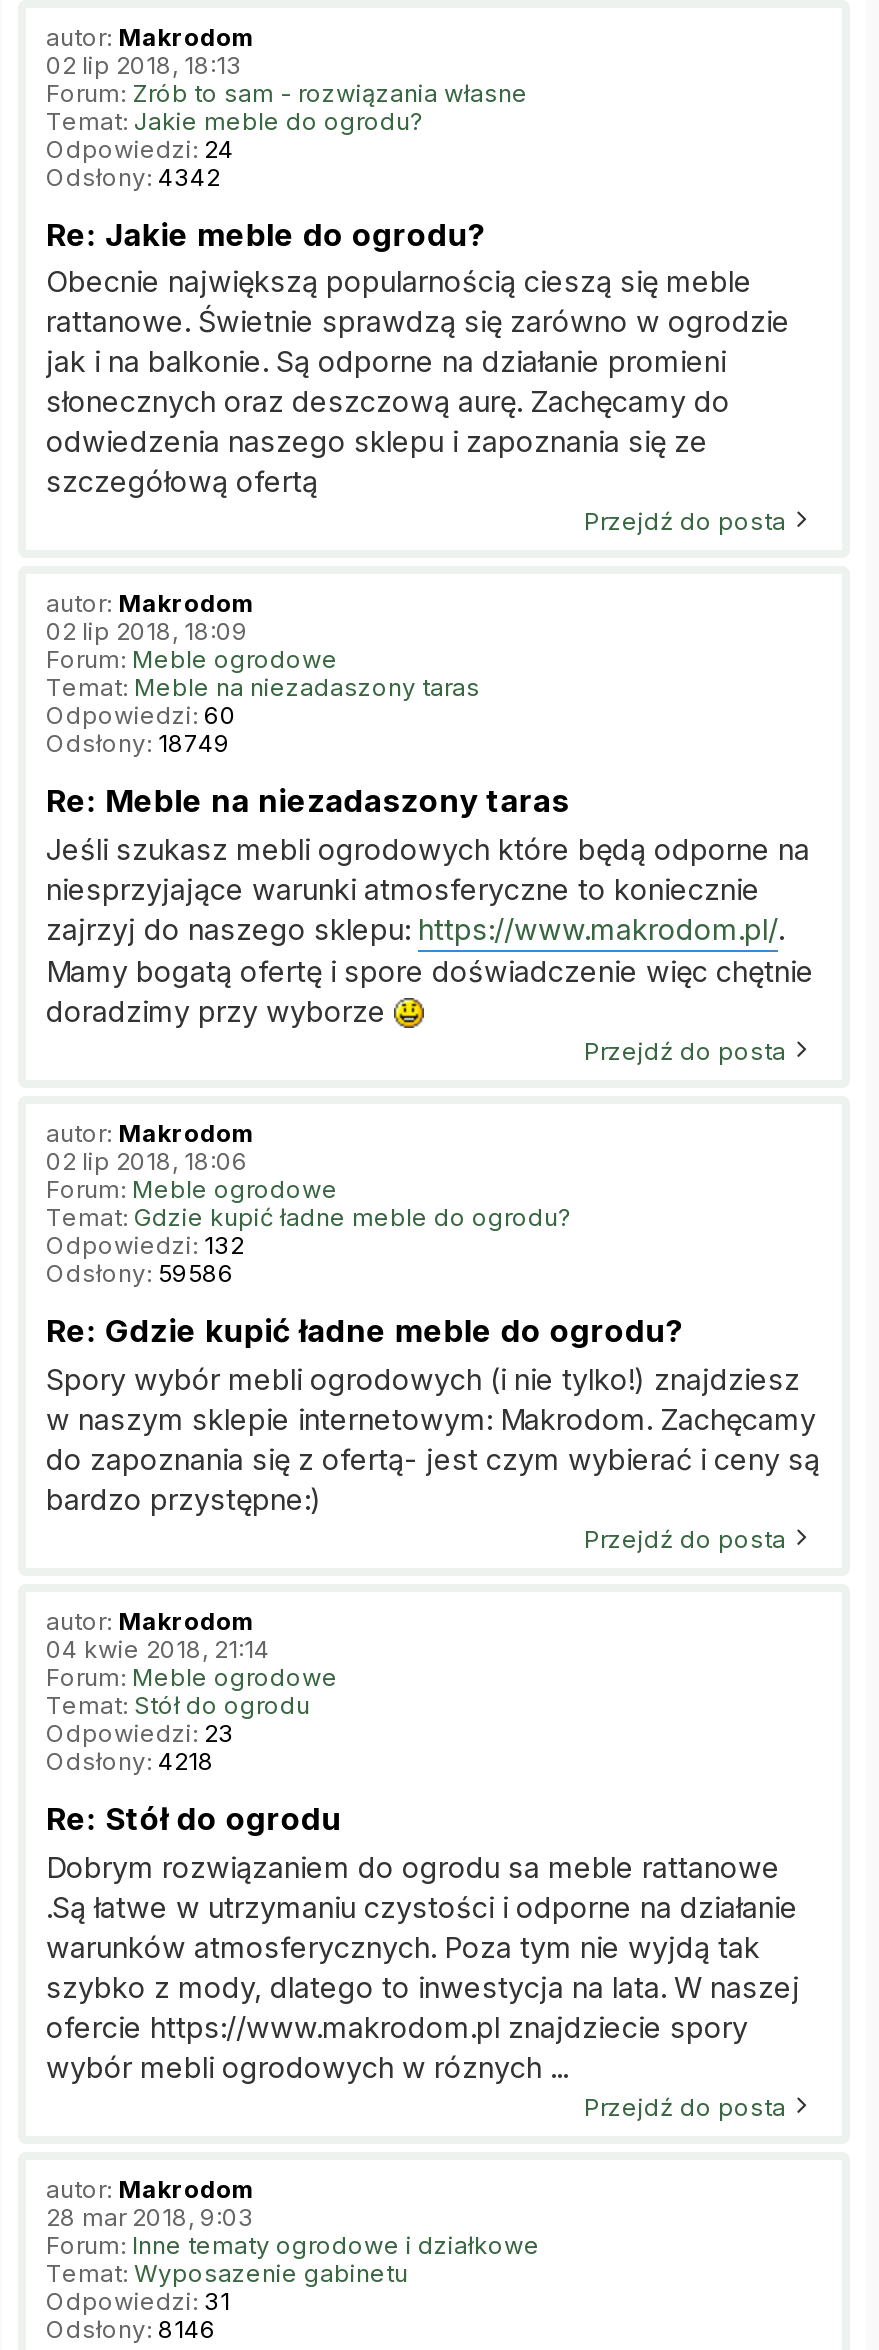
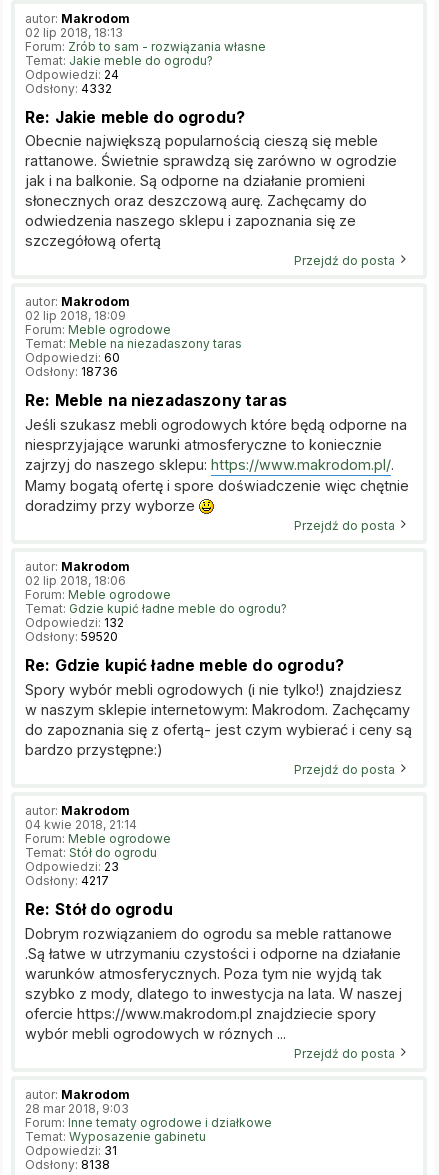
[46,162,220,192] Odsłony: 4342 -> [25,81,112,96] Odsłony: 4332
[46,729,230,759] Odsłony: 18749 -> [25,364,118,379] Odsłony: 18736
[46,1258,234,1288] Odsłony: 59586 -> [25,629,118,644] Odsłony: 59520
[46,1746,214,1776] Odsłony: 4218 -> [25,873,109,888] Odsłony: 4217
[46,2313,216,2343] Odsłony: 8146 -> [25,1156,110,1171] Odsłony: 8138

